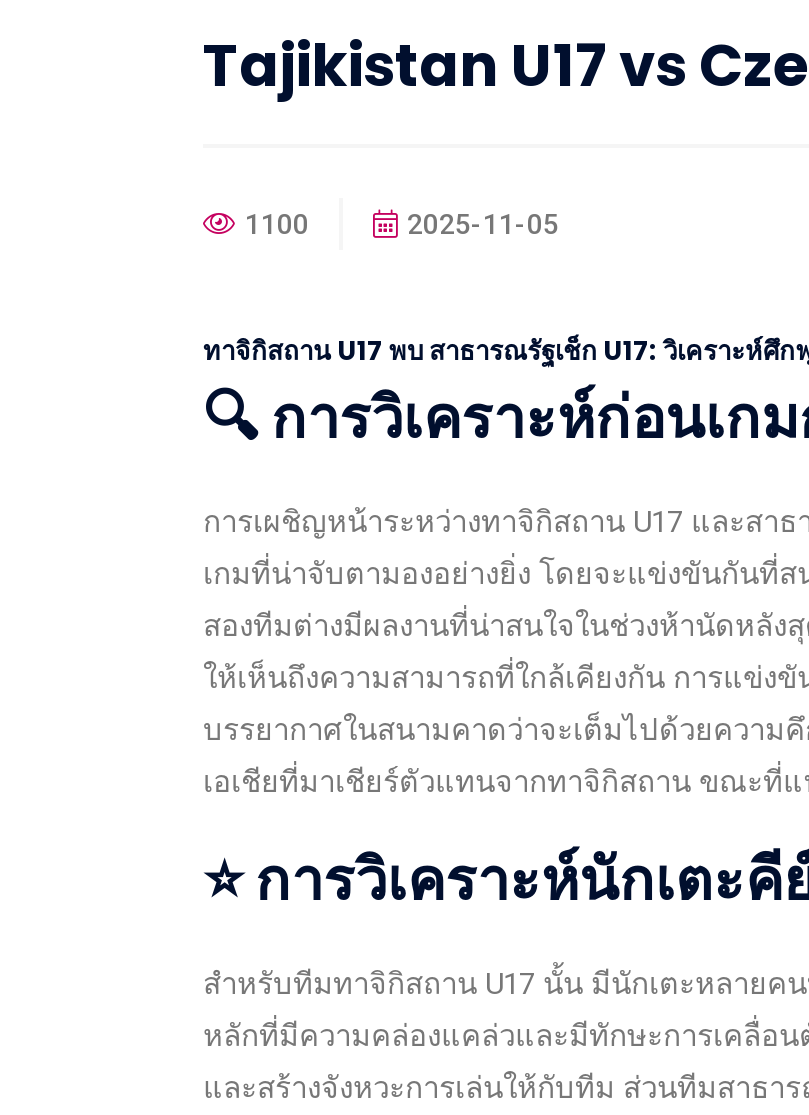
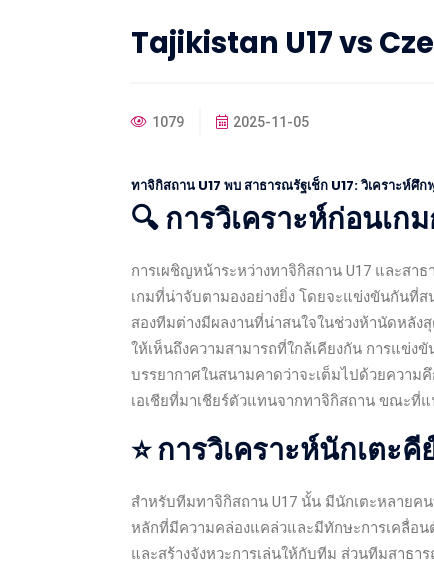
[245,208,309,240] 1100 -> [152,114,184,130] 1079

